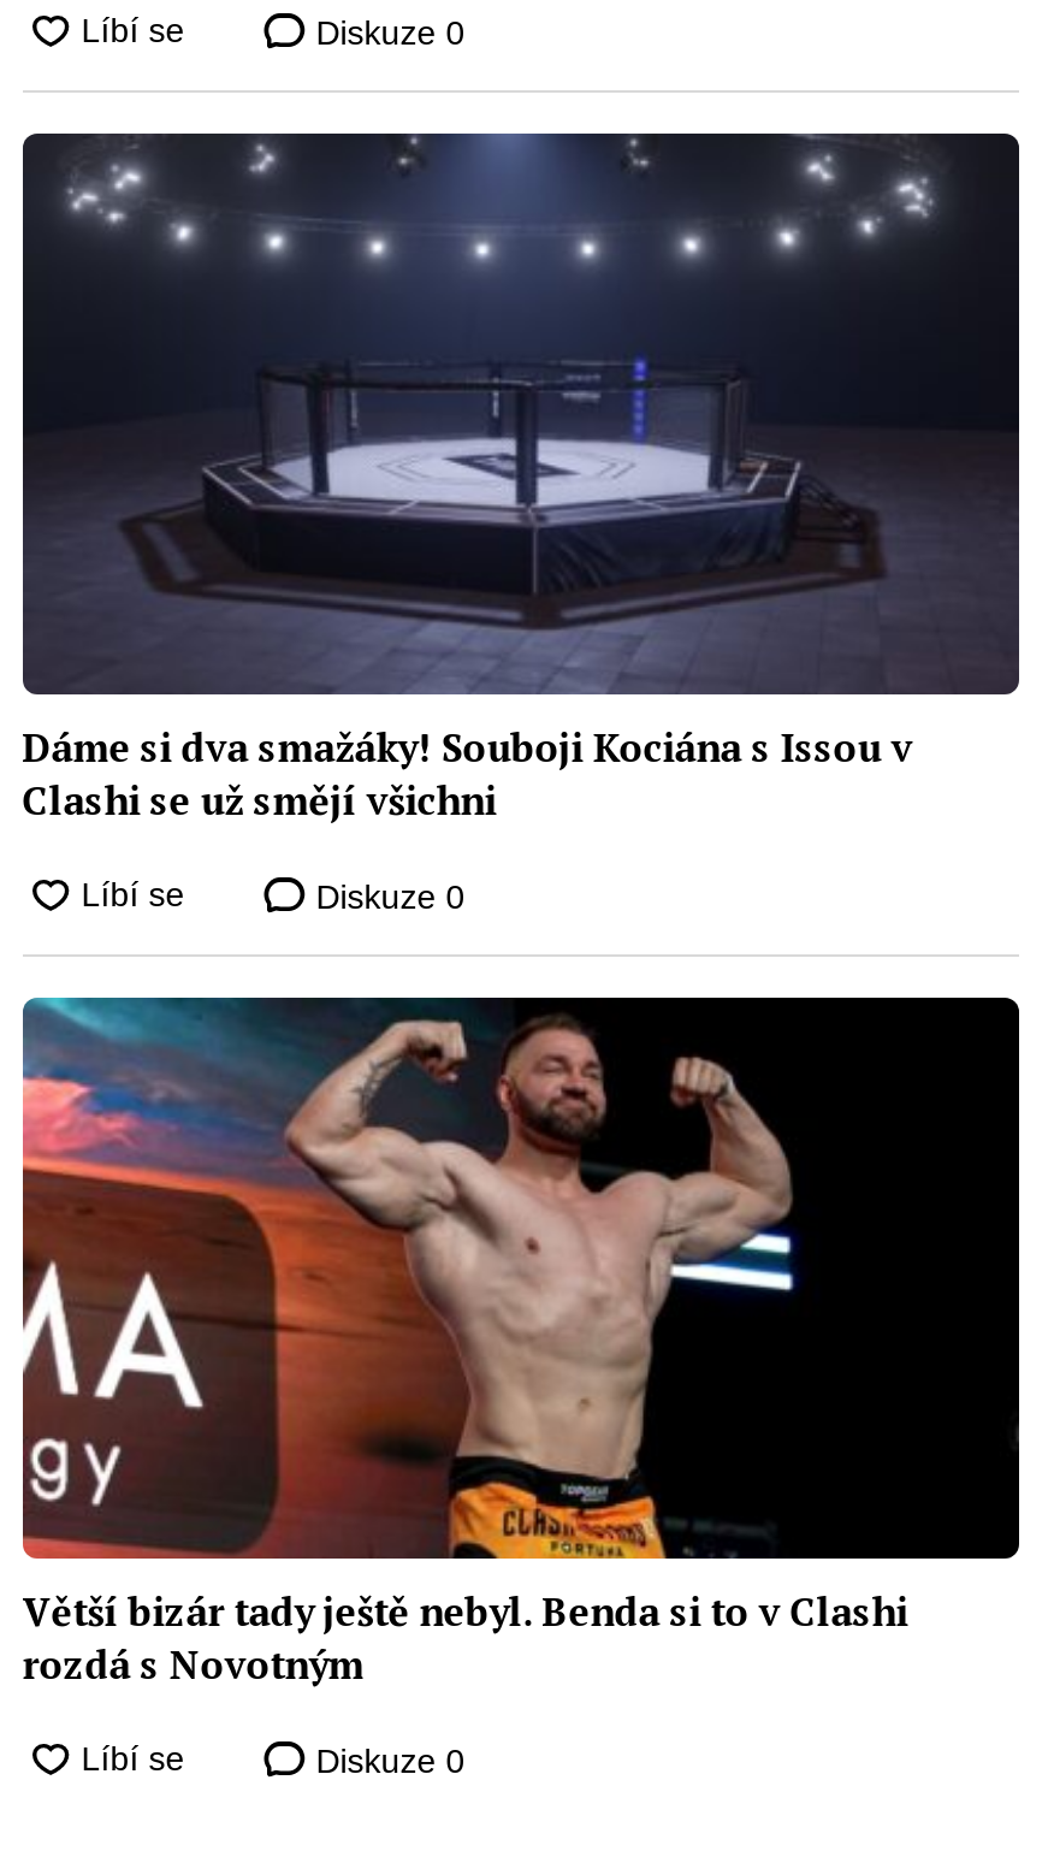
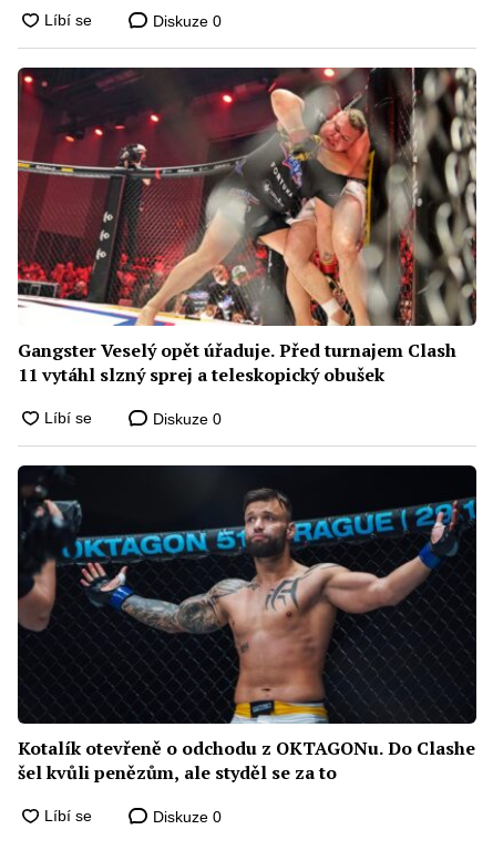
[20,131,1022,827] [image] | Dáme si dva smažáky! Souboji Kociána s Issou v | Clashi se už smějí všichni -> [17,66,477,387] [image] | Gangster Veselý opět úřaduje. Před turnajem Clash | 11 vytáhl slzný sprej a teleskopický obušek
[20,995,1019,1691] [image] | Větší bizár tady ještě nebyl. Benda si to v Clashi | rozdá s Novotným -> [17,464,476,785] [image] | Kotalík otevřeně o odchodu z OKTAGONu. Do Clashe | šel kvůli penězům, ale styděl se za to

